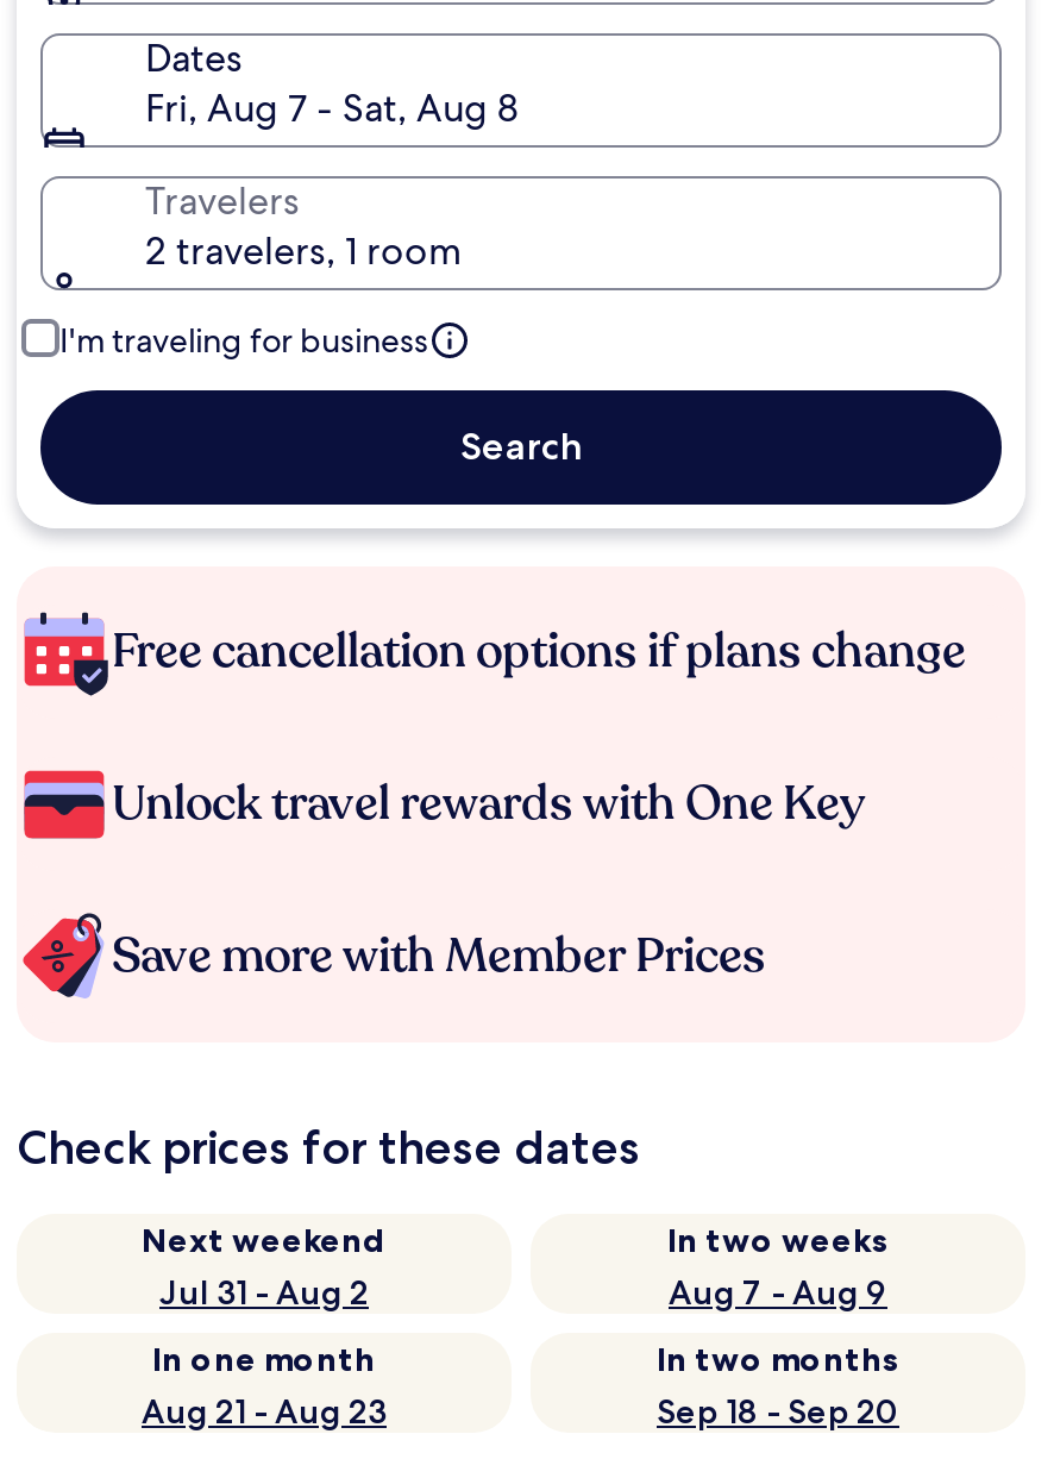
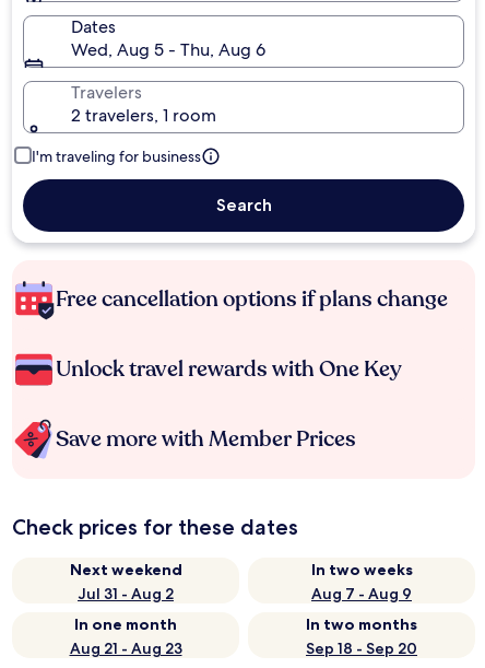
[145,83,519,133] Fri, Aug 7 - Sat, Aug 8 -> [71,38,265,61] Wed, Aug 5 - Thu, Aug 6

